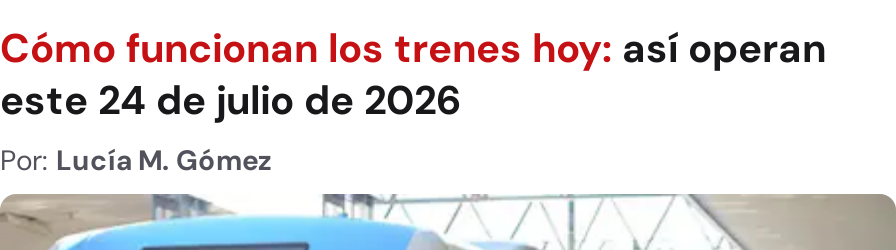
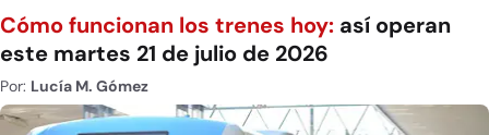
[0,74,462,126] este 24 de julio de 2026 -> [0,39,329,67] este martes 21 de julio de 2026

